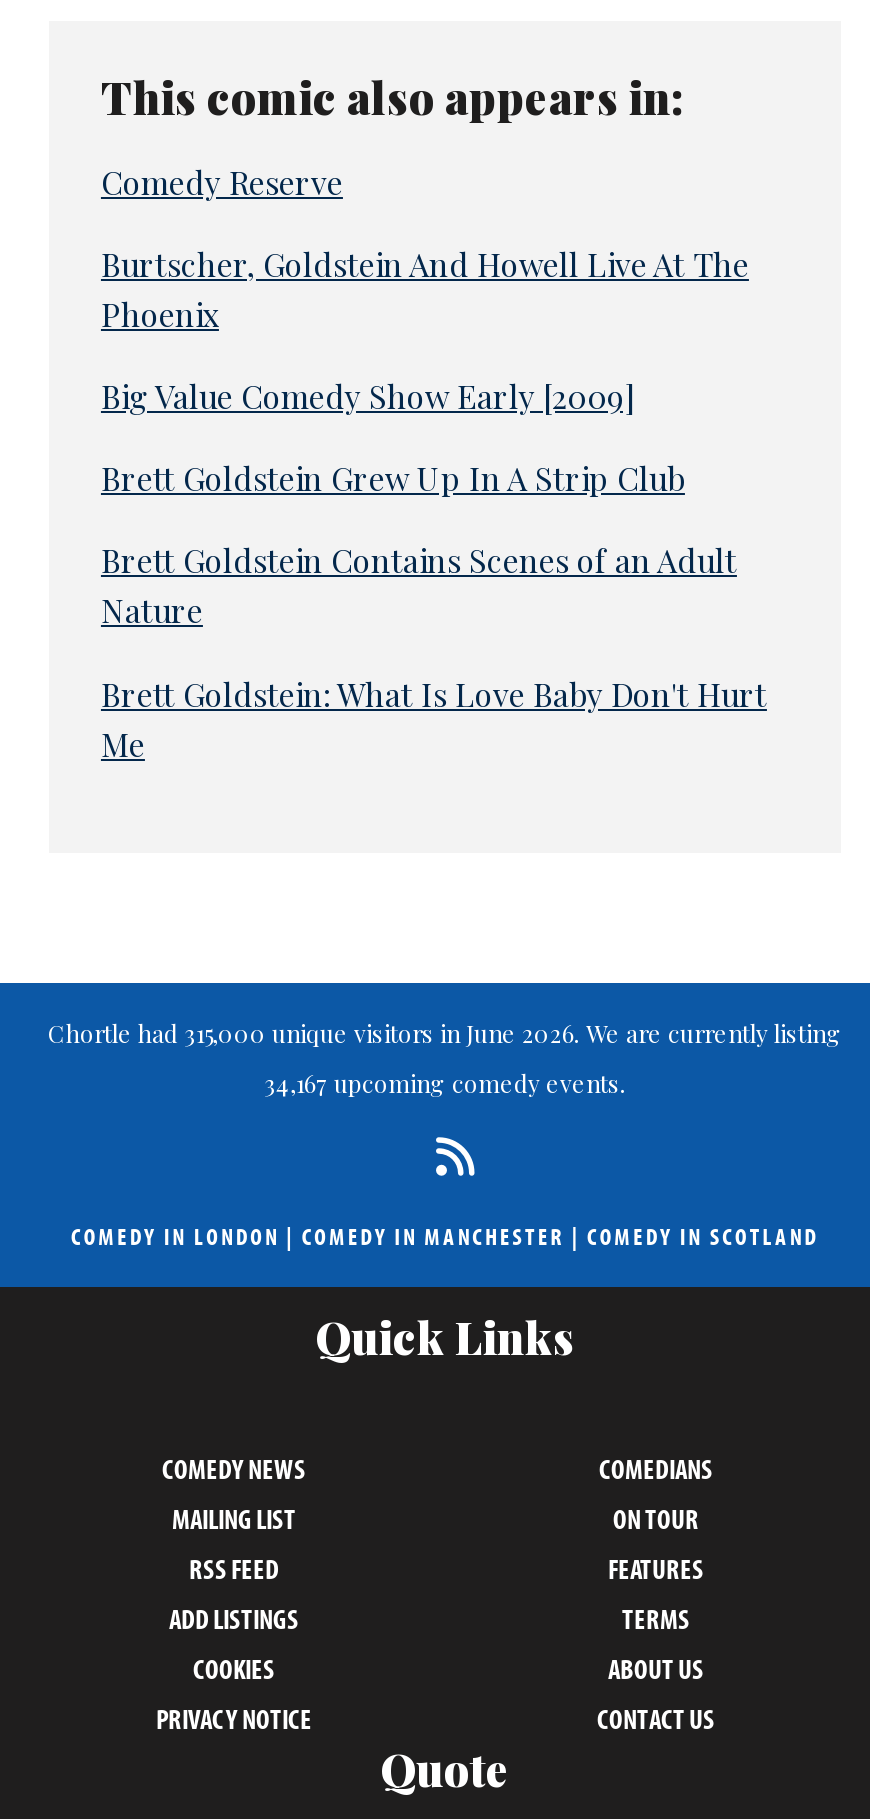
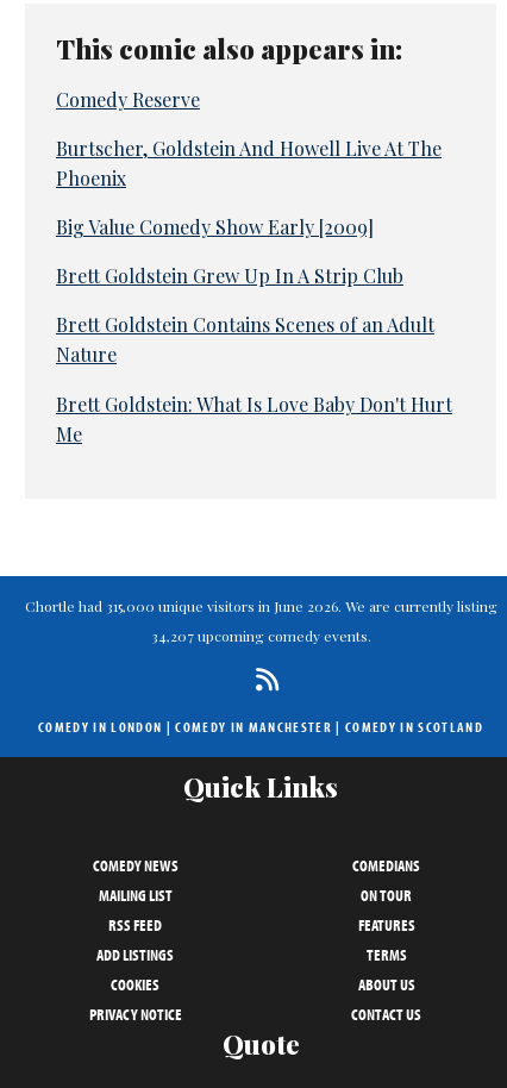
[264,1067,626,1099] 34,167 upcoming comedy events. -> [151,626,371,645] 34,207 upcoming comedy events.

